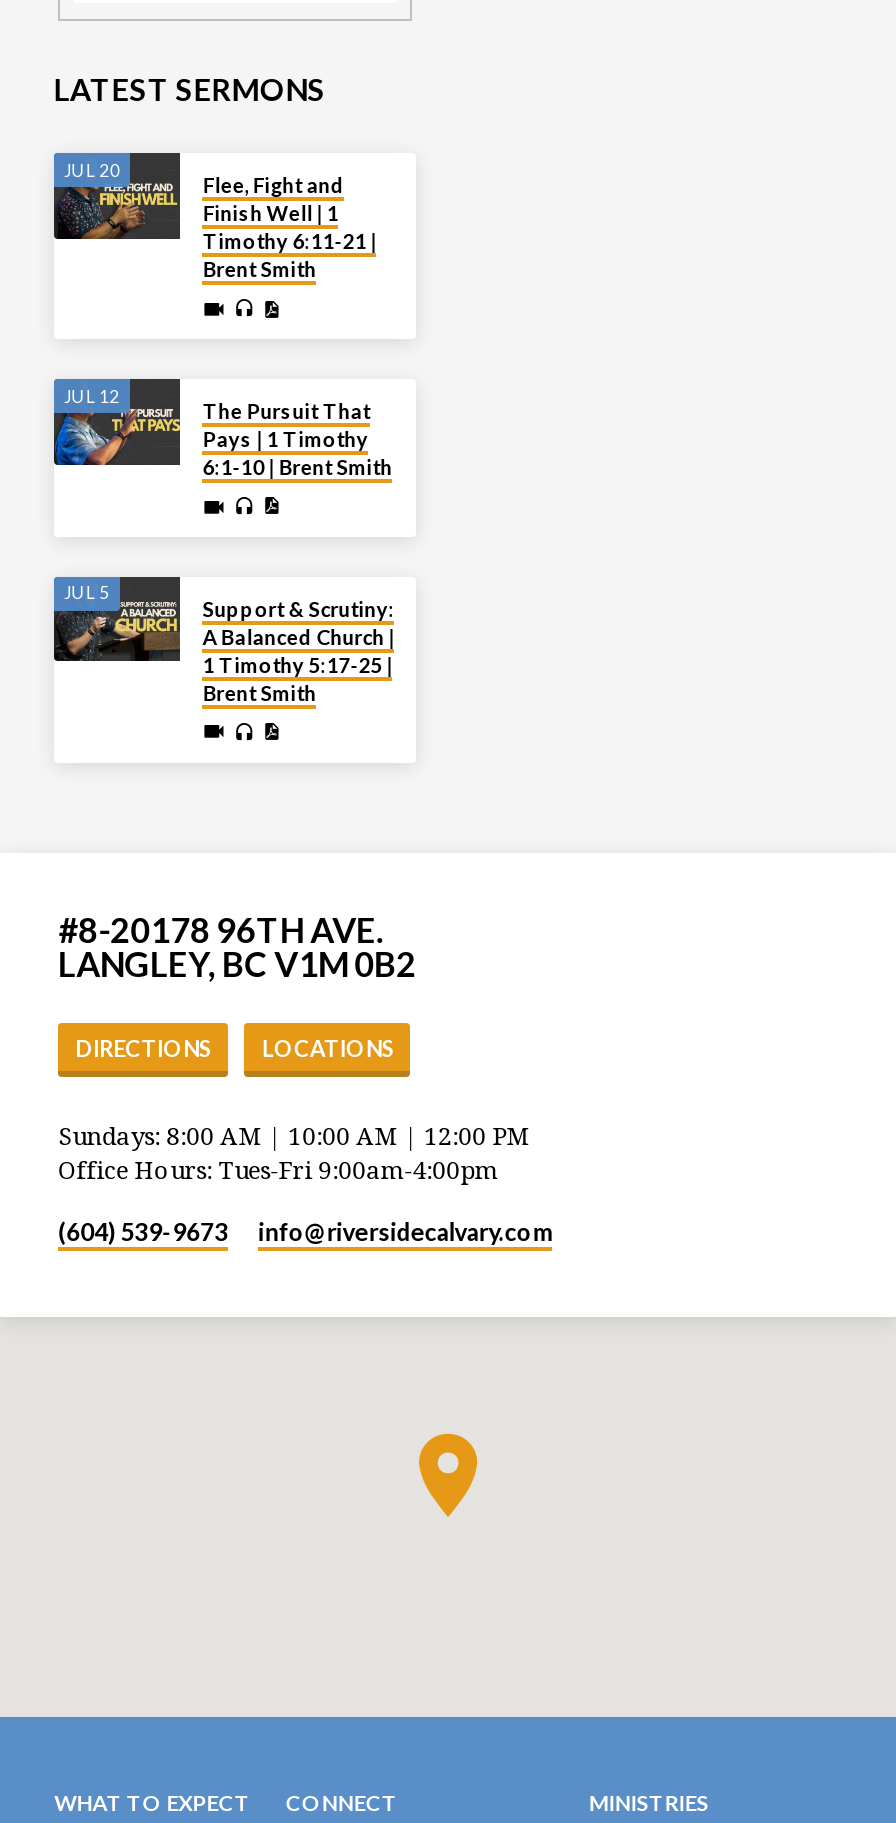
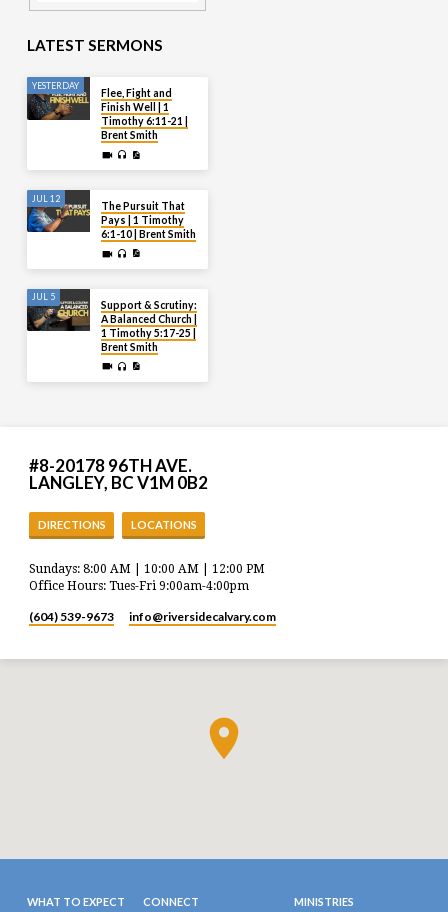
[64,158,120,180] JUL 20 -> [32,80,79,91] YESTERDAY

